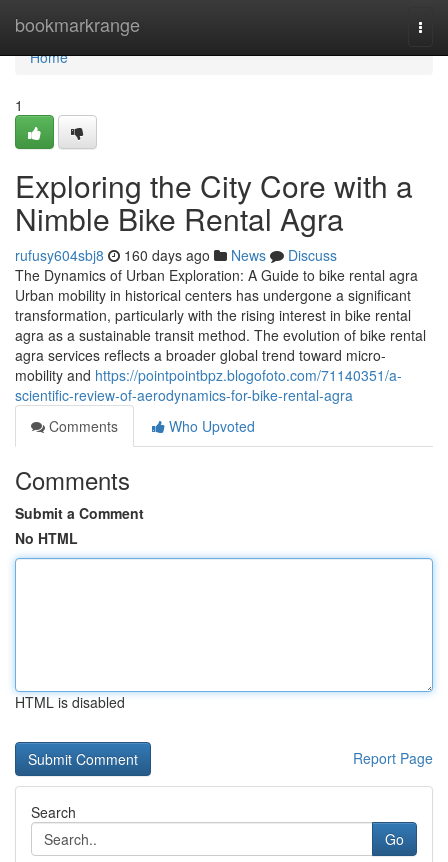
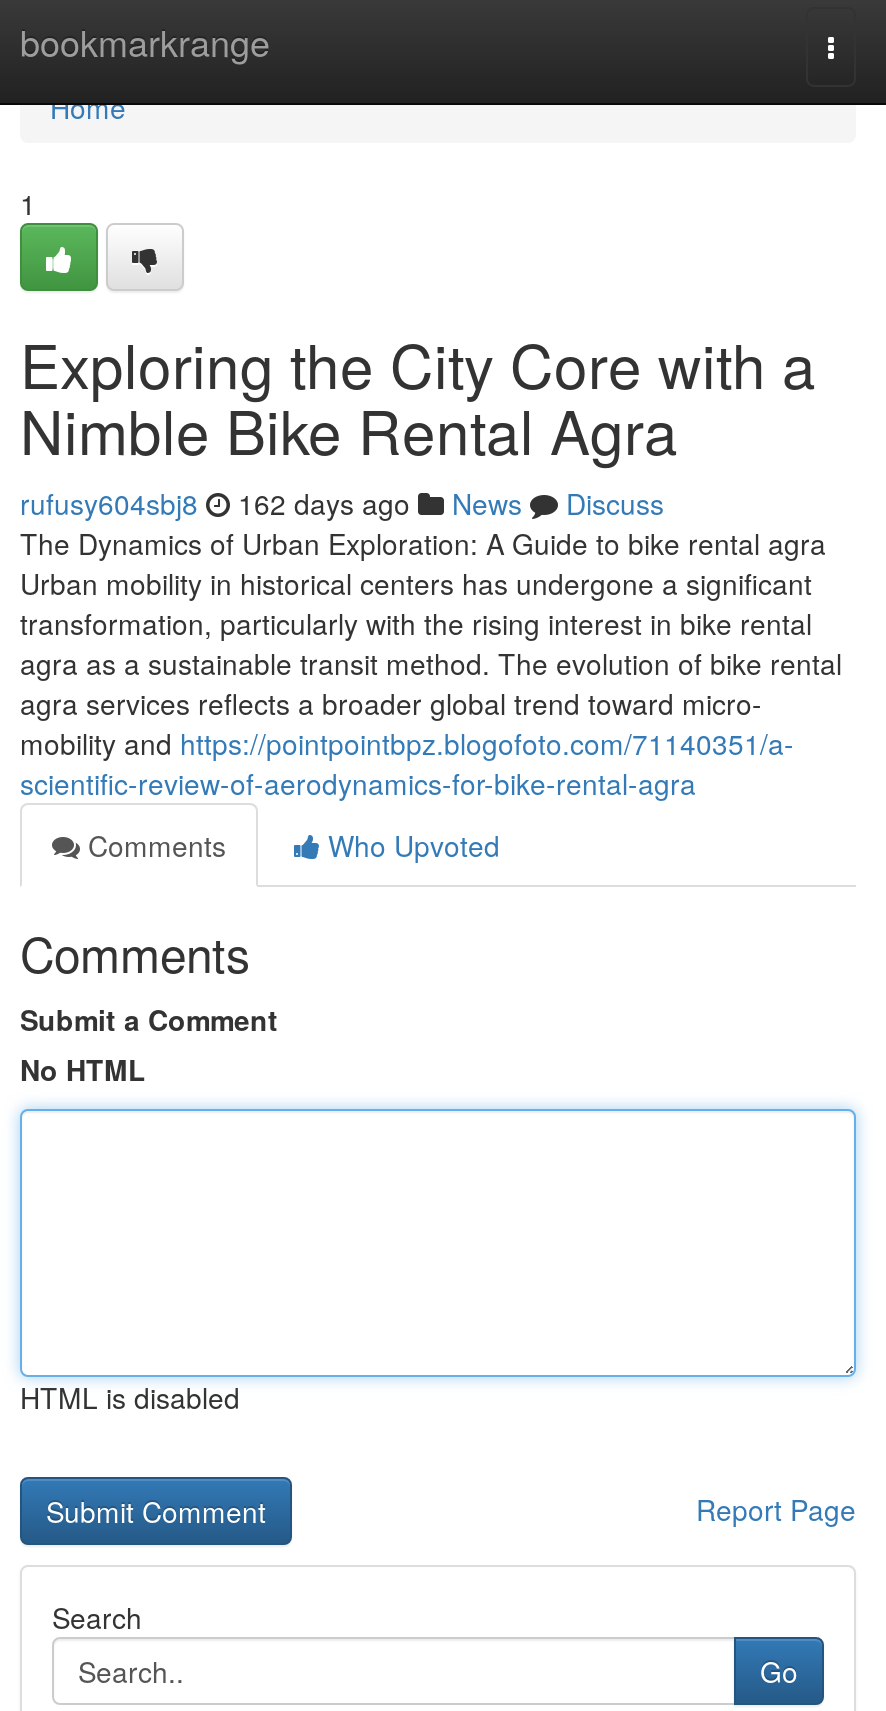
[15,245,337,265] rufusy604sbj8 160 days ago News Discuss -> [20,483,664,523] rufusy604sbj8 162 days ago News Discuss

